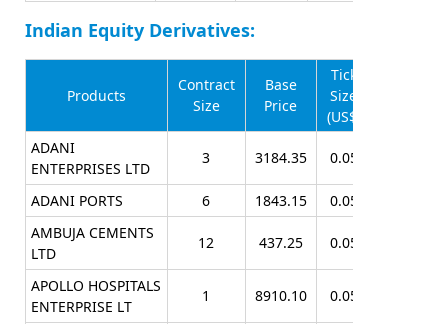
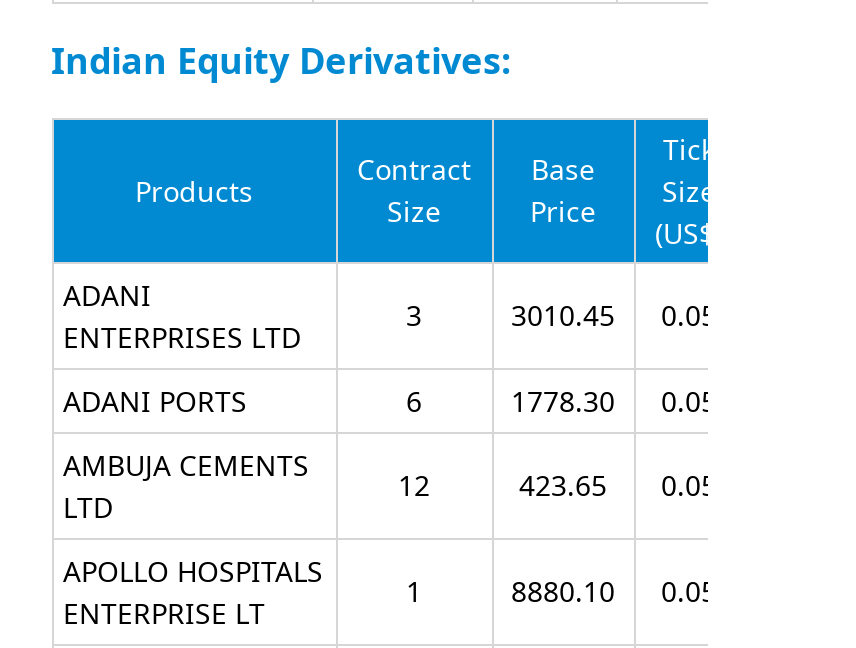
[254,148,306,167] 3184.35 -> [511,296,615,334] 3010.45
[254,191,306,210] 1843.15 -> [511,382,615,420] 1778.30
[258,233,302,252] 437.25 -> [519,466,607,504] 423.65
[254,286,306,305] 8910.10 -> [511,572,615,610] 8880.10

